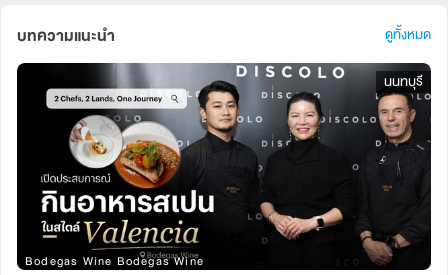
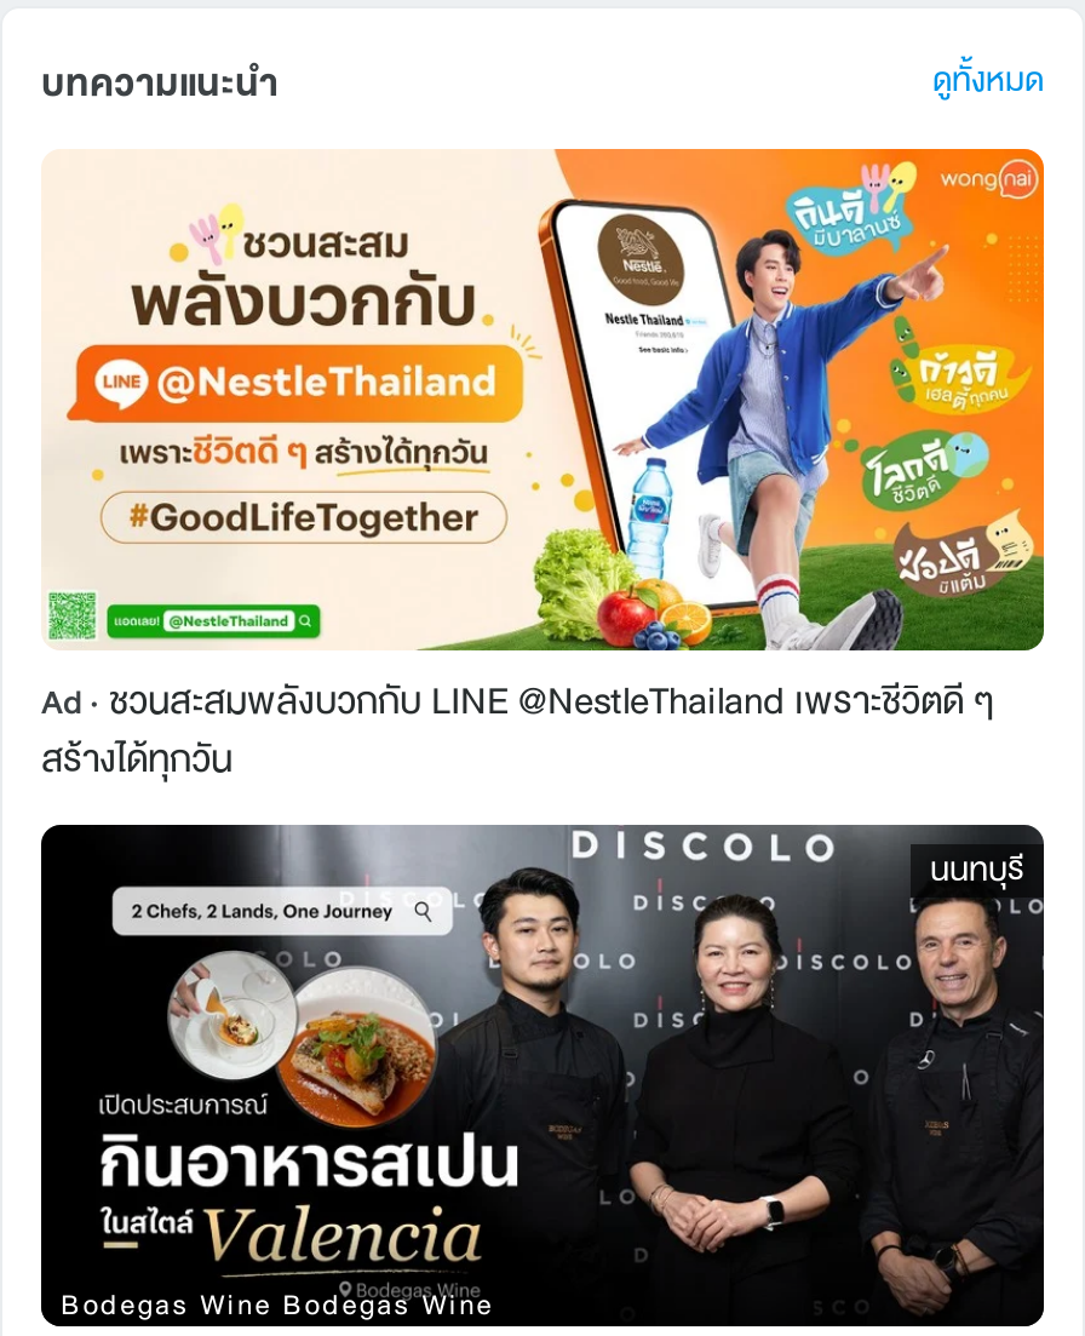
none -> [41,147,1046,786] [image] | Ad · ชวนสะสมพลังบวกกับ LINE @NestleThailand เพราะชีวิตดี ๆ | สร้างได้ทุกวัน

